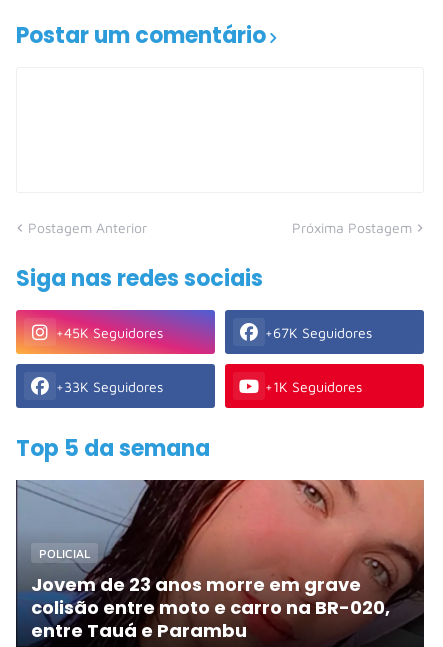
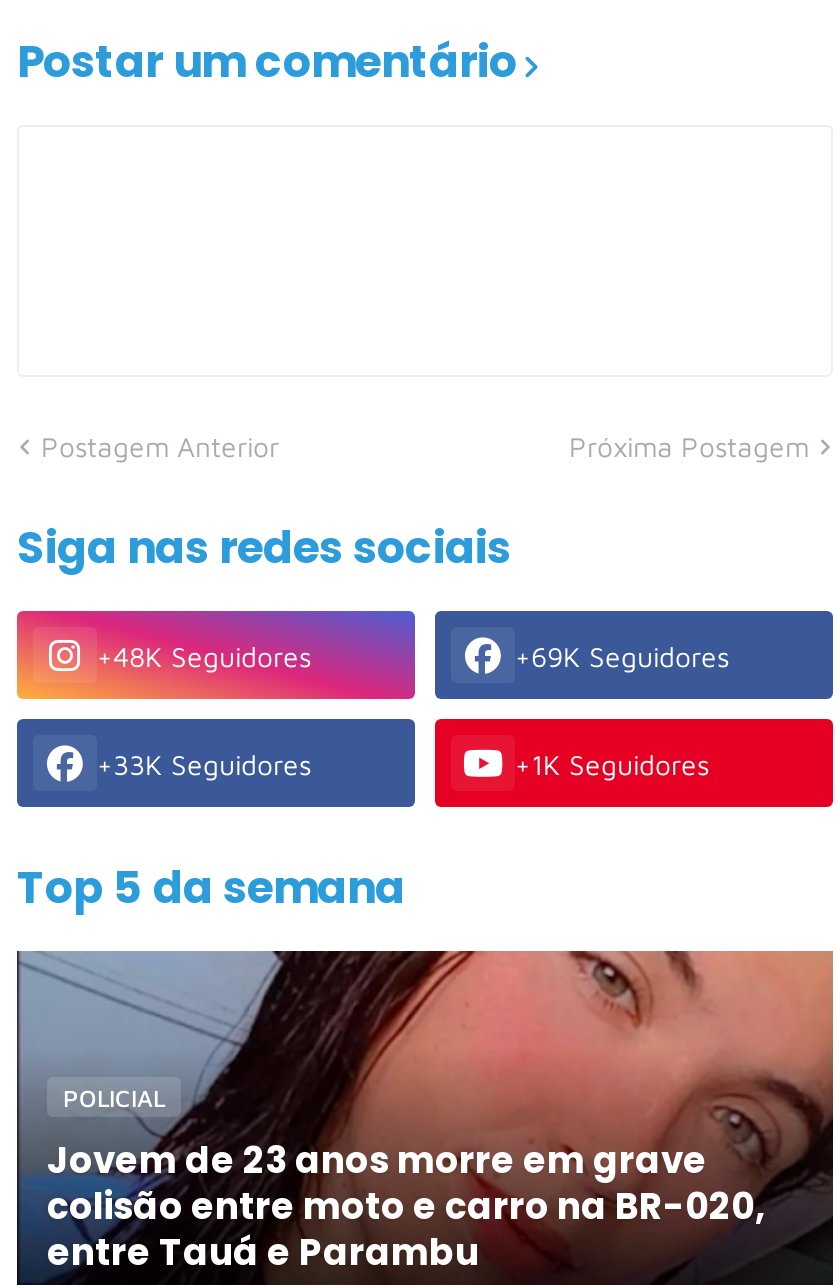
[56,324,163,341] +45K Seguidores -> [97,638,311,672] +48K Seguidores
[265,324,372,341] +67K Seguidores -> [515,638,729,672] +69K Seguidores

